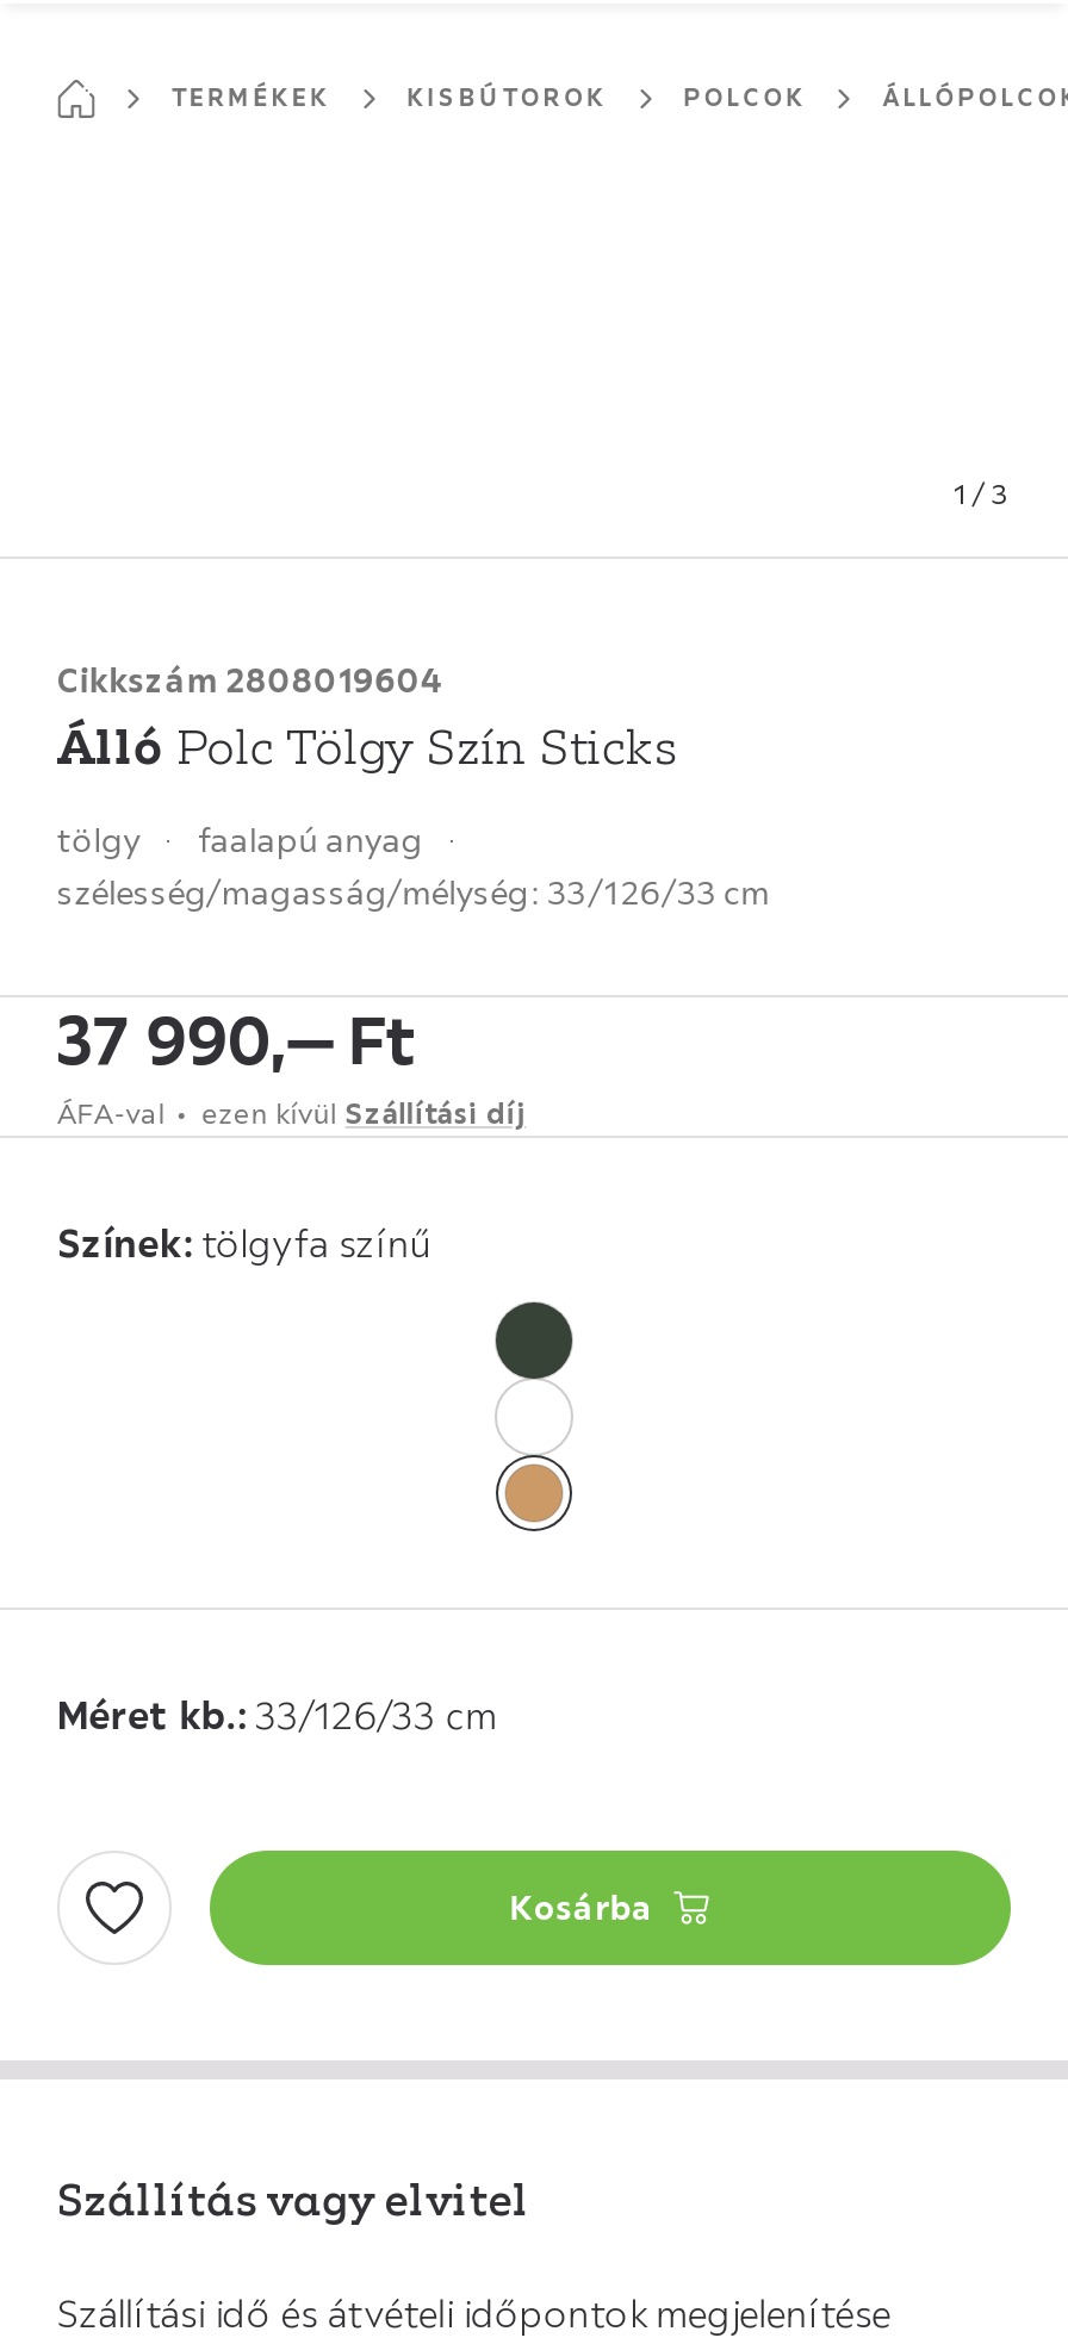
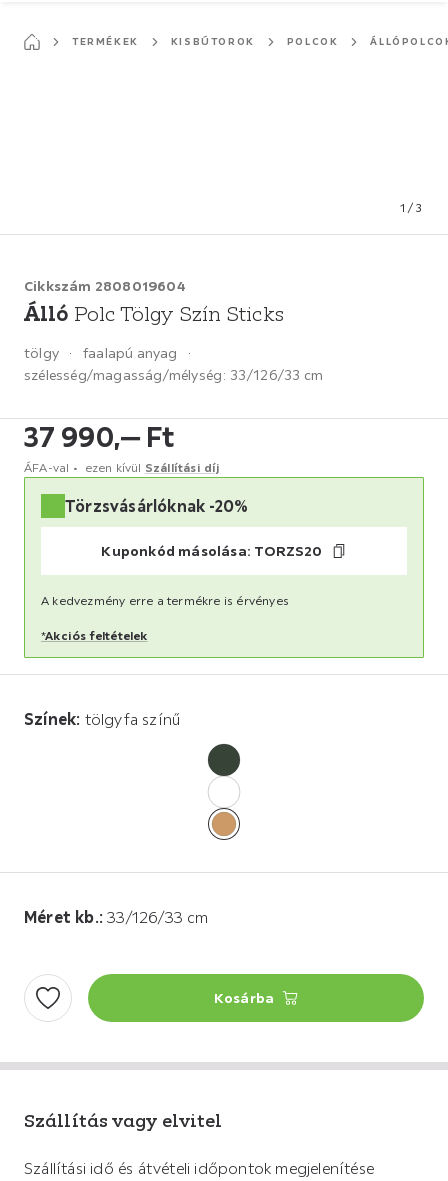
none -> [23,476,425,659] [image] | Törzsvásárlóknak -20% | Kuponkód másolása: TORZS20 | A kedvezmény erre a termékre is érvényes | *Akciós feltételek

